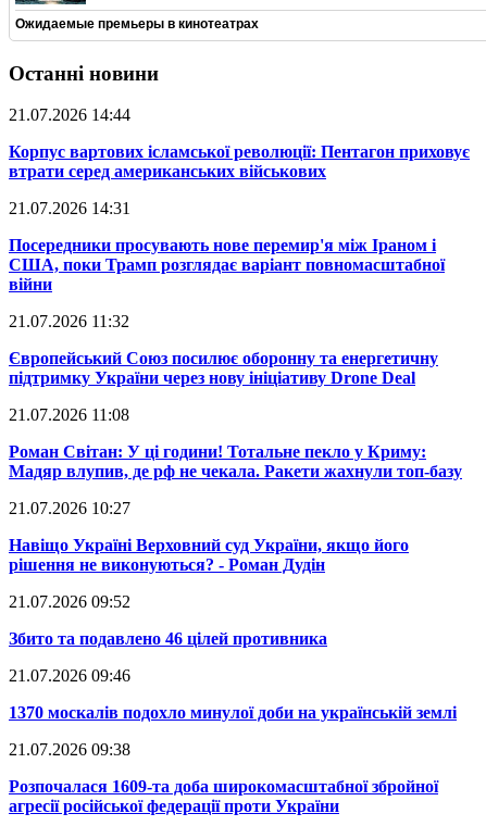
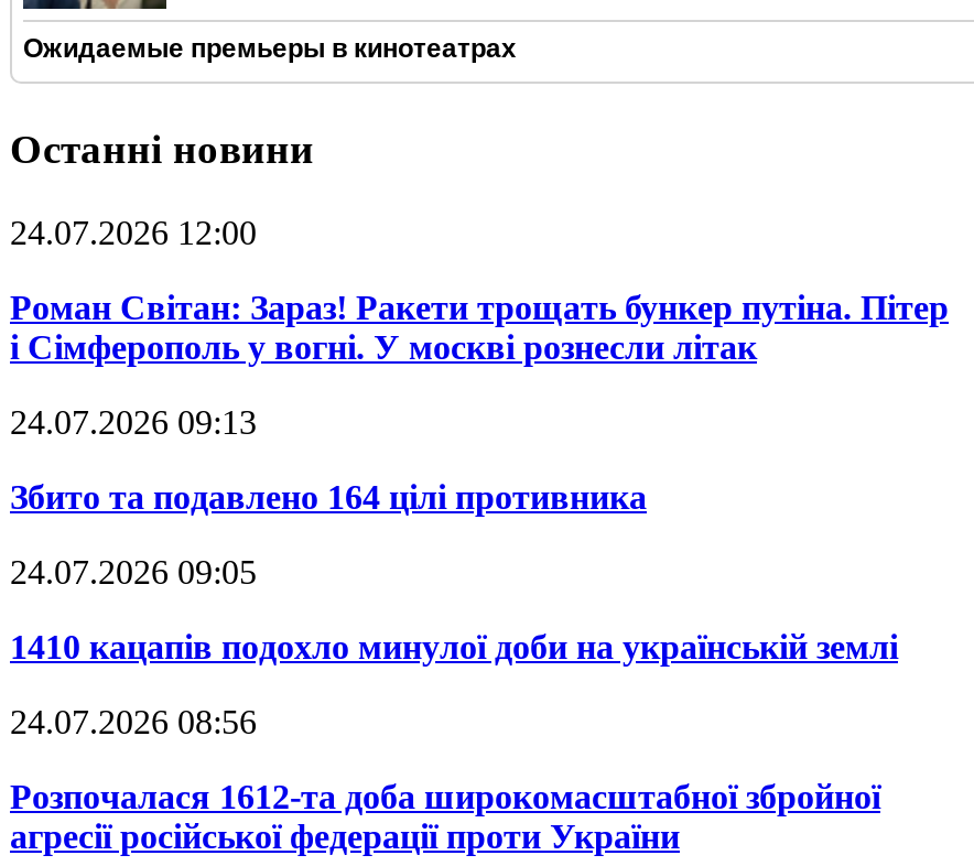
[9,106,470,796] 21.07.2026 14:44 | Корпус вартових ісламської революції: Пентагон приховує | втрати серед американських військових | 21.07.2026 14:31 | Посередники просувають нове перемир'я між Іраном і | США, поки Трамп розглядає варіант повномасштабної | війни | 21.07.2026 11:32 | Європейський Союз посилює оборонну та енергетичну | підтримку України через нову ініціативу Drone Deal | 21.07.2026 11:08 | Роман Світан: У ці години! Тотальне пекло у Криму: | Мадяр влупив, де рф не чекала. Ракети жахнули топ-базу | 21.07.2026 10:27 | Навіщо Україні Верховний суд України, якщо його | рішення не виконуються? - Роман Дудін | 21.07.2026 09:52 | Збито та подавлено 46 цілей противника | 21.07.2026 09:46 | 1370 москалів подохло минулої доби на українській землі | 21.07.2026 09:38 | Розпочалася 1609-та доба широкомасштабної збройної -> [10,215,949,816] 24.07.2026 12:00 | Роман Світан: Зараз! Ракети трощать бункер путіна. Пітер | і Сімферополь у вогні. У москві рознесли літак | 24.07.2026 09:13 | Збито та подавлено 164 цілі противника | 24.07.2026 09:05 | 1410 кацапів подохло минулої доби на українській землі | 24.07.2026 08:56 | Розпочалася 1612-та доба широкомасштабної збройної

